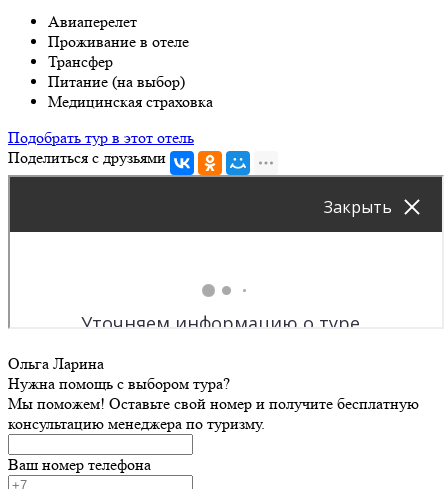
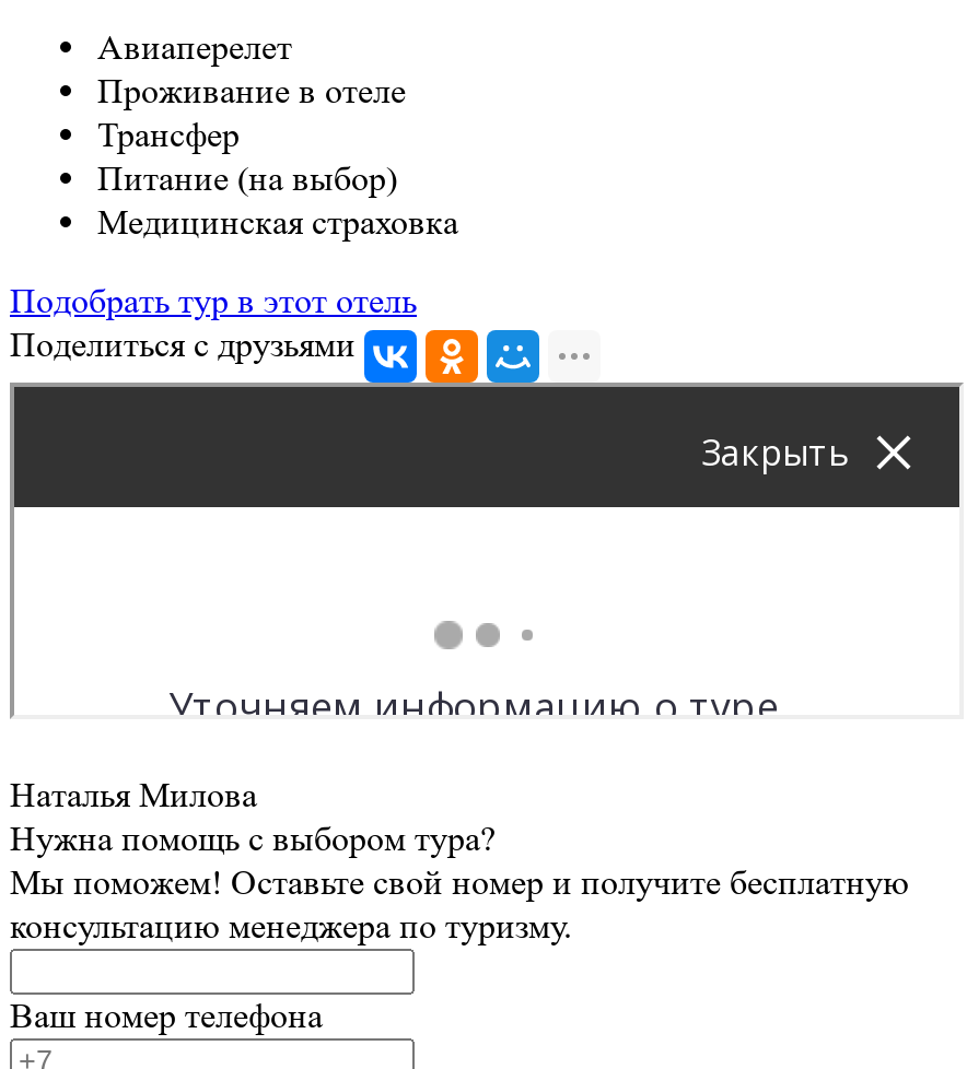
[8,354,104,373] Ольга Ларина -> [10,774,257,815] Наталья Милова

